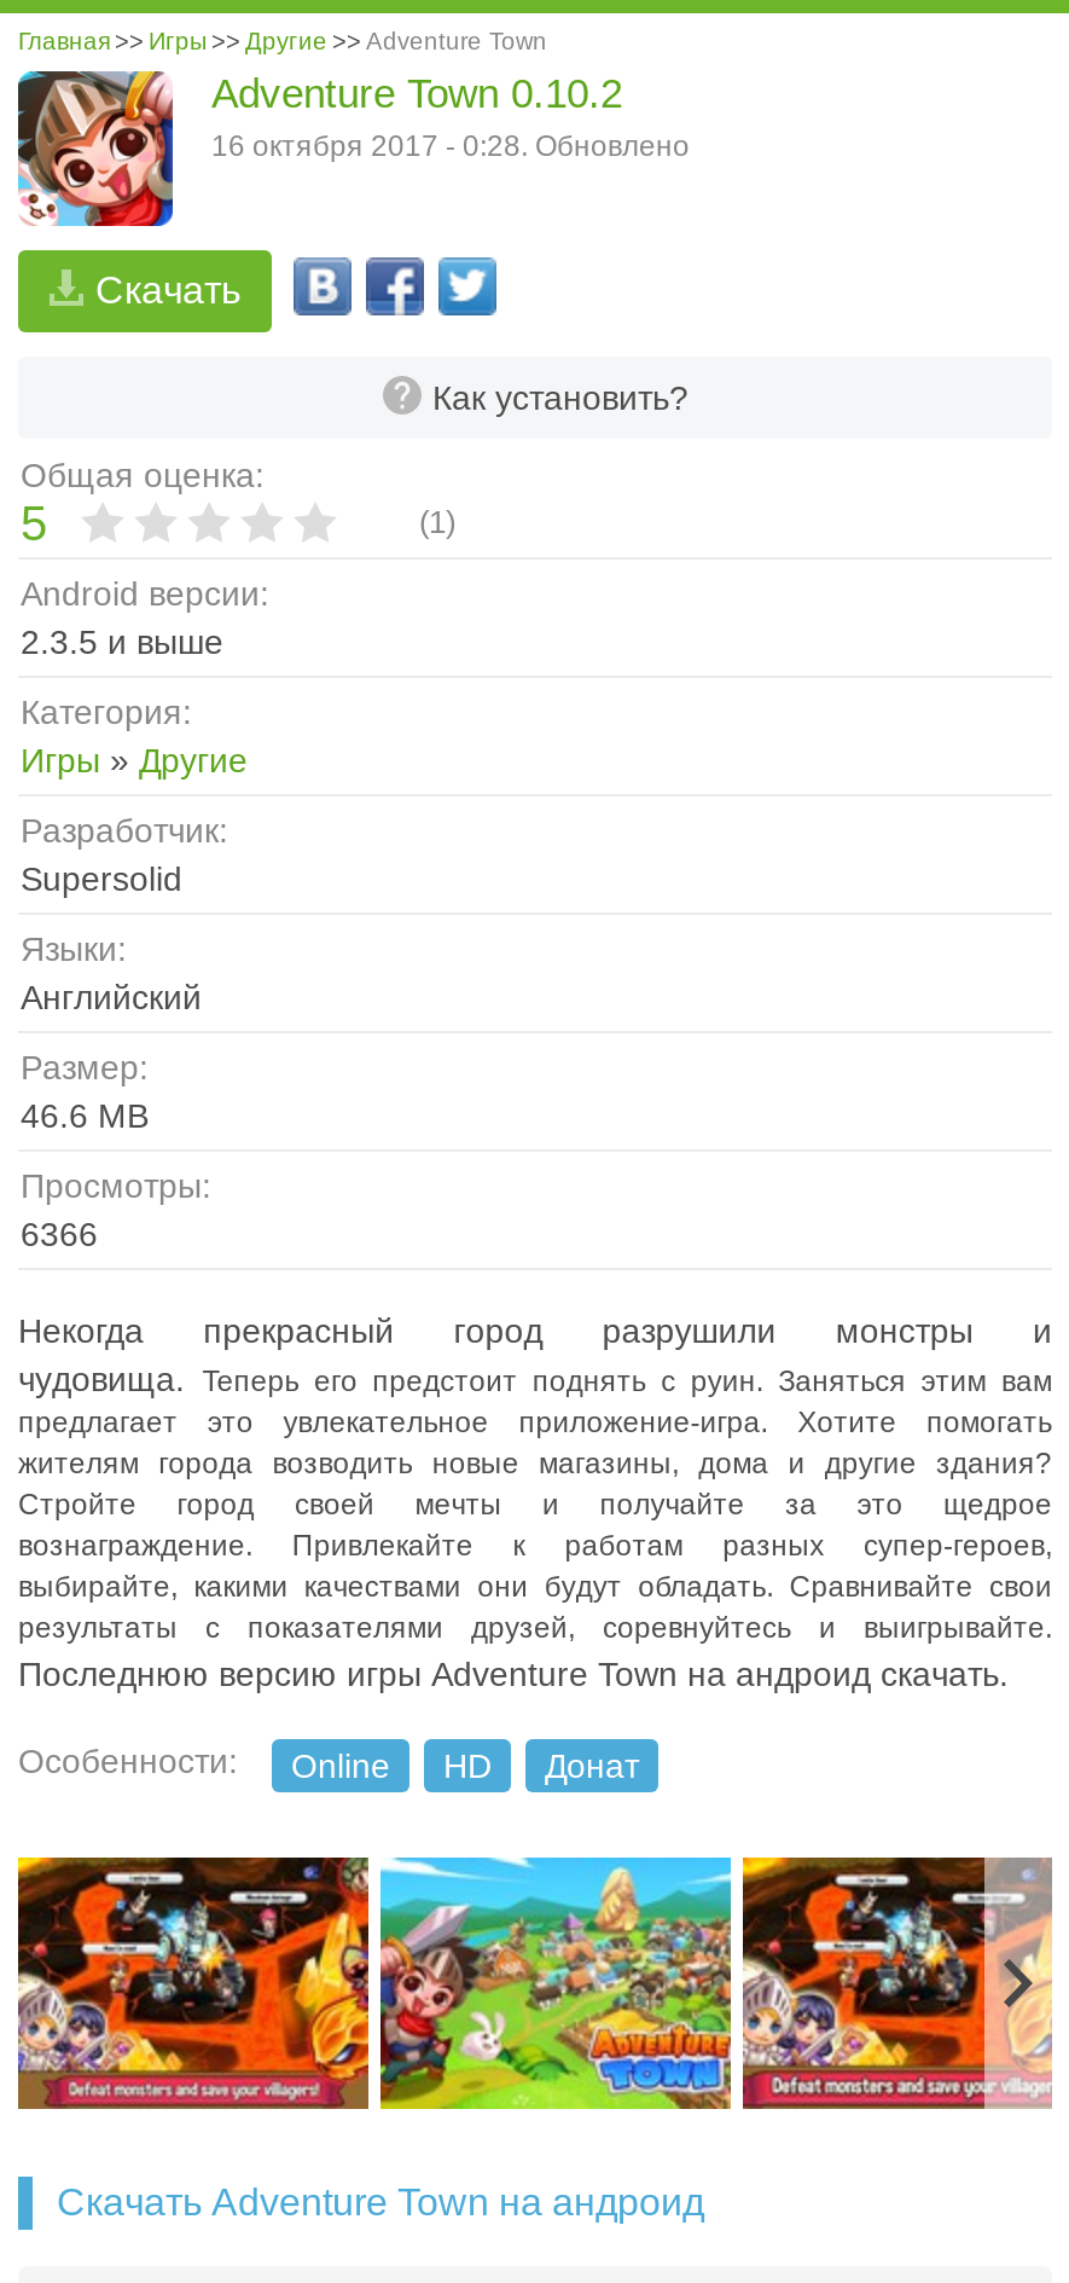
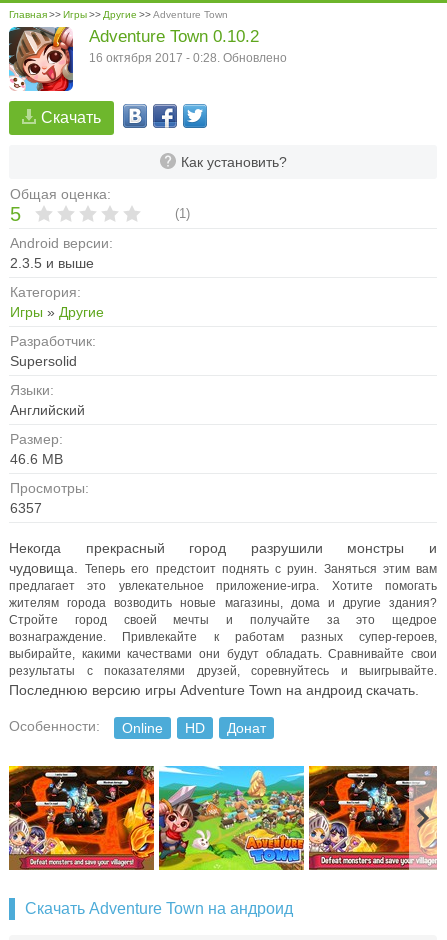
[21,1215,98,1253] 6366 -> [10,500,42,516] 6357

